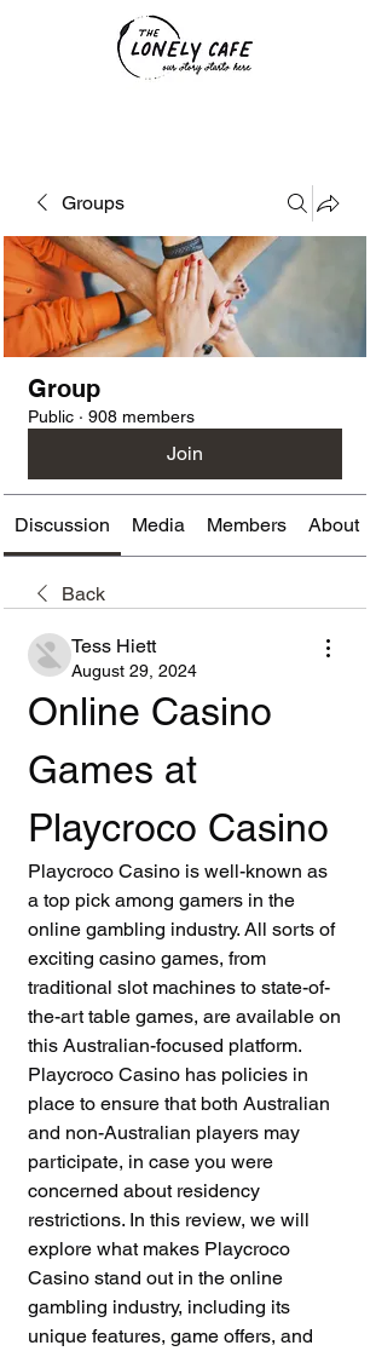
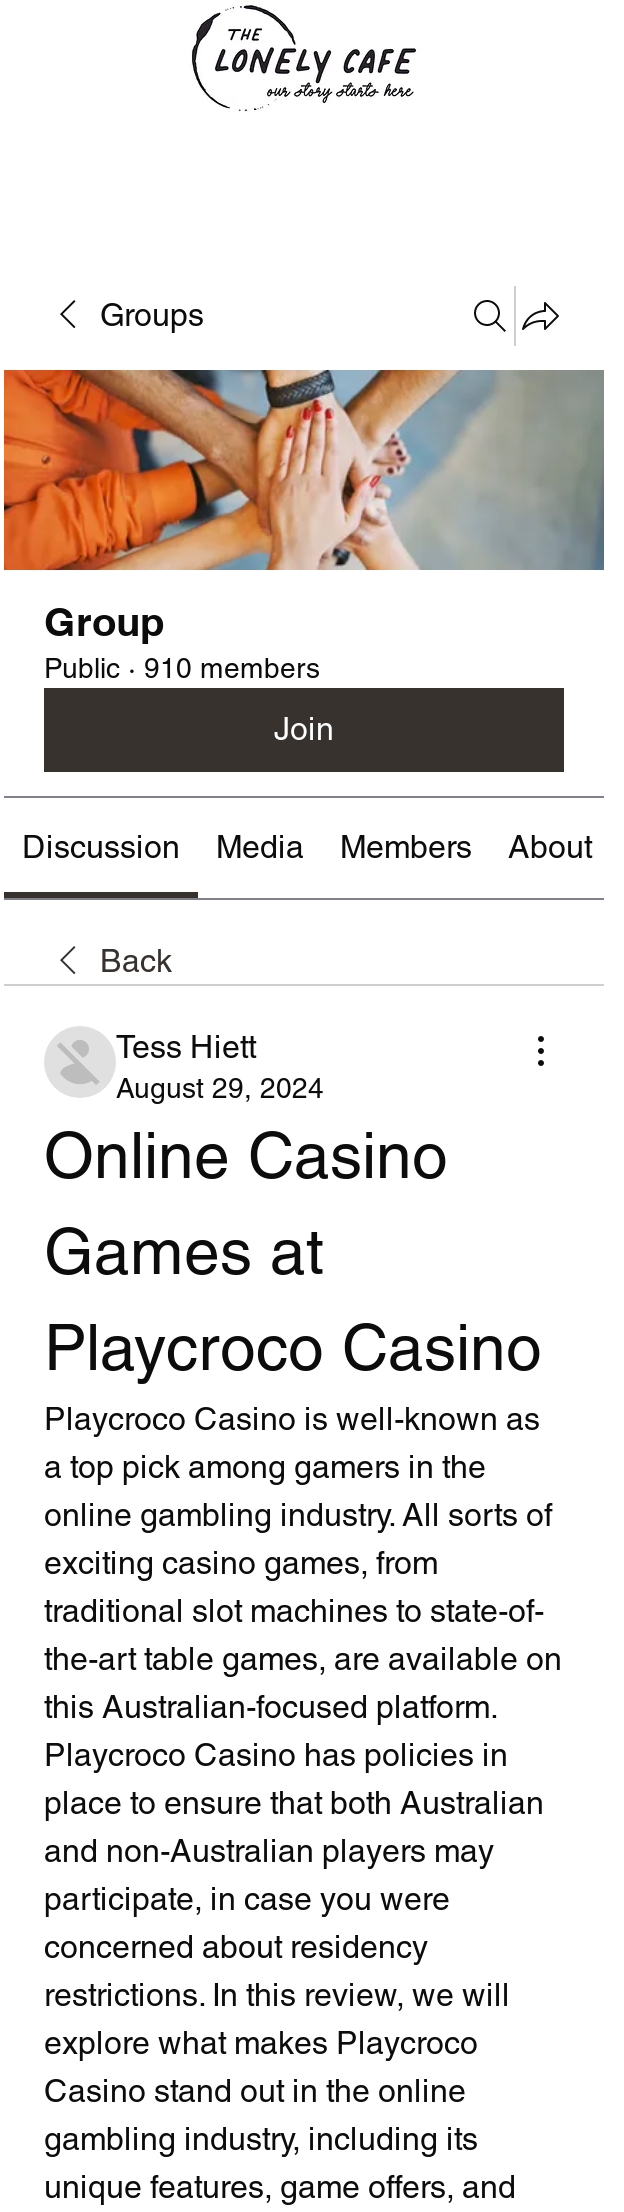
[28,407,195,426] Public · 908 members -> [44,652,320,684] Public · 910 members

